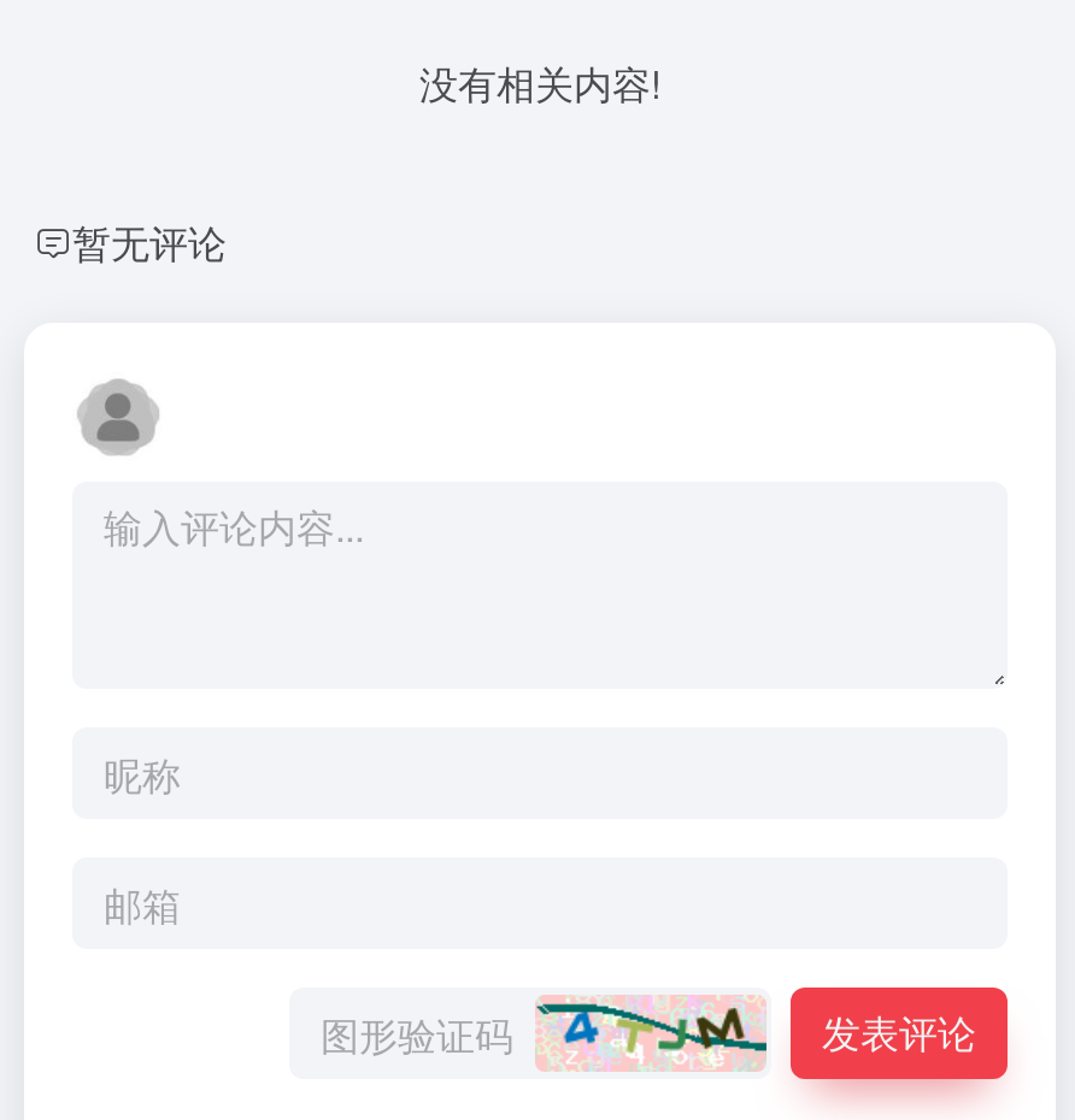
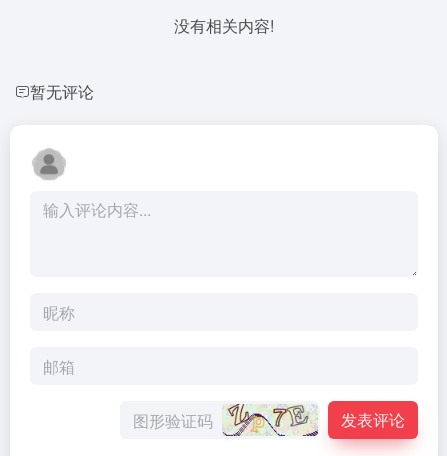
[535,995,769,1072] [image] -> [222,403,319,437] [image]

